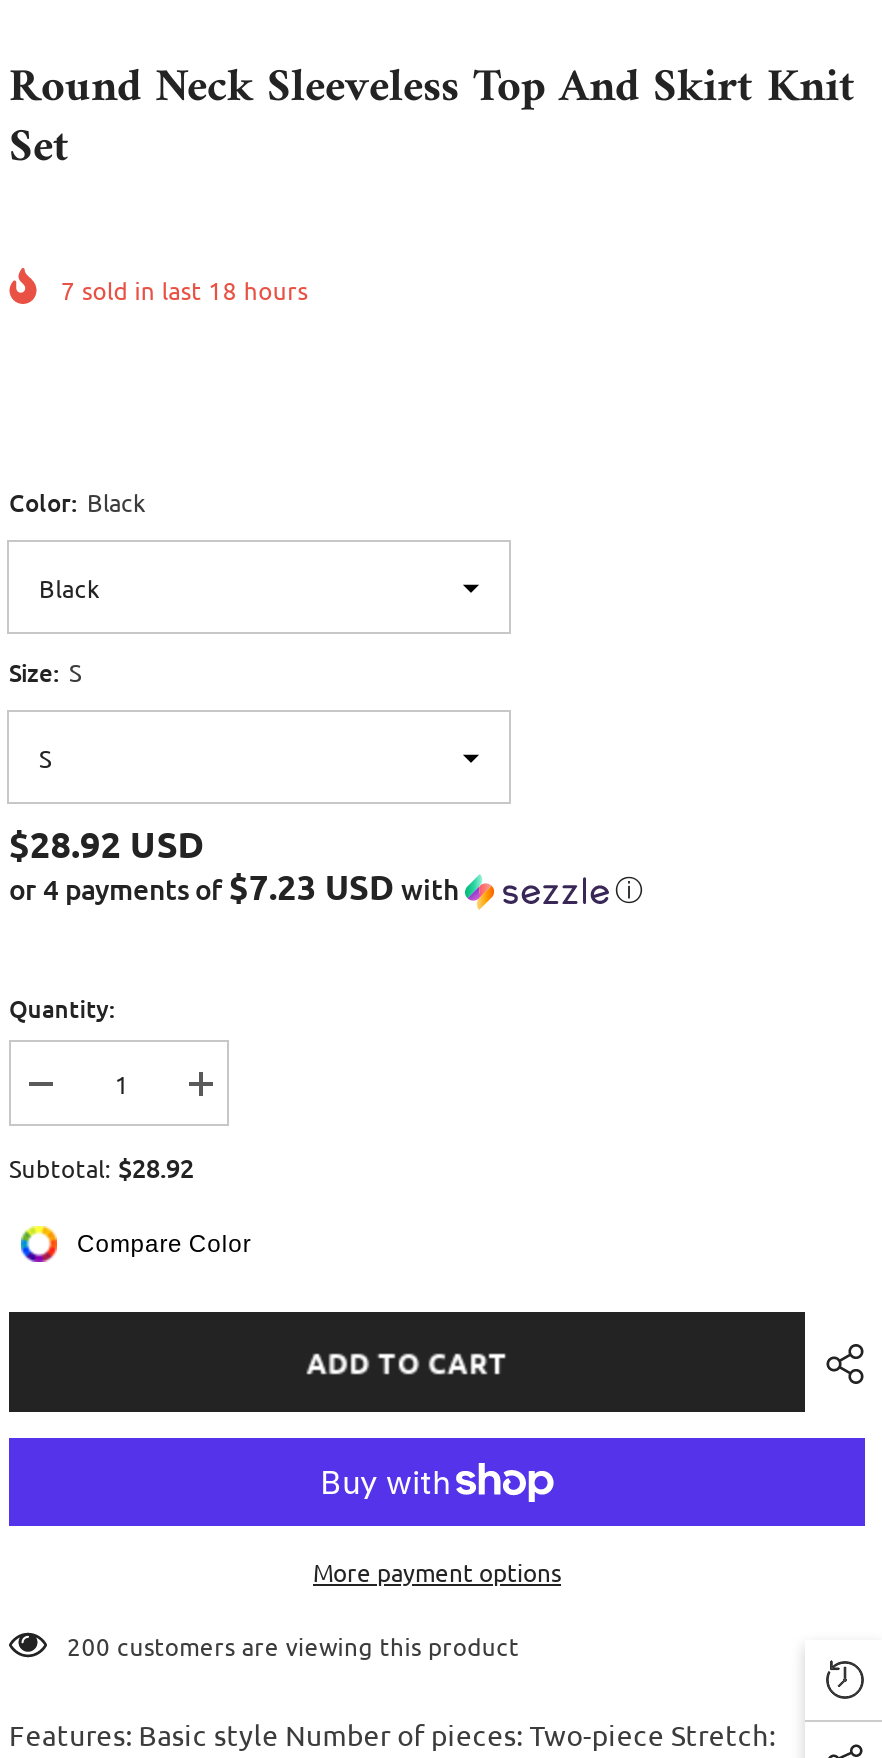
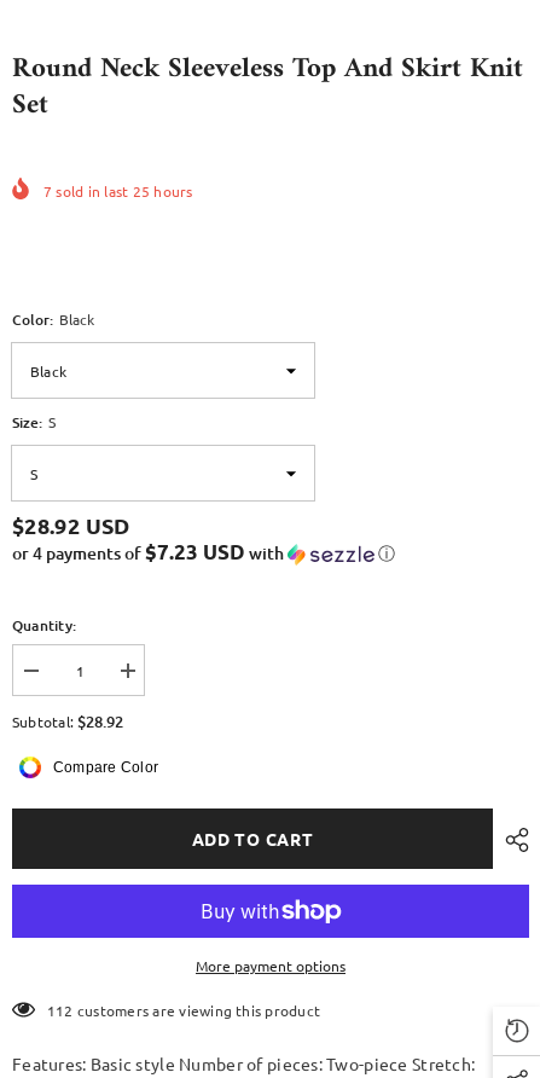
[61,273,308,305] 7 sold in last 18 hours -> [43,181,193,200] 7 sold in last 25 hours
[67,1631,519,1663] 200 customers are viewing this product -> [47,1001,320,1020] 112 customers are viewing this product

